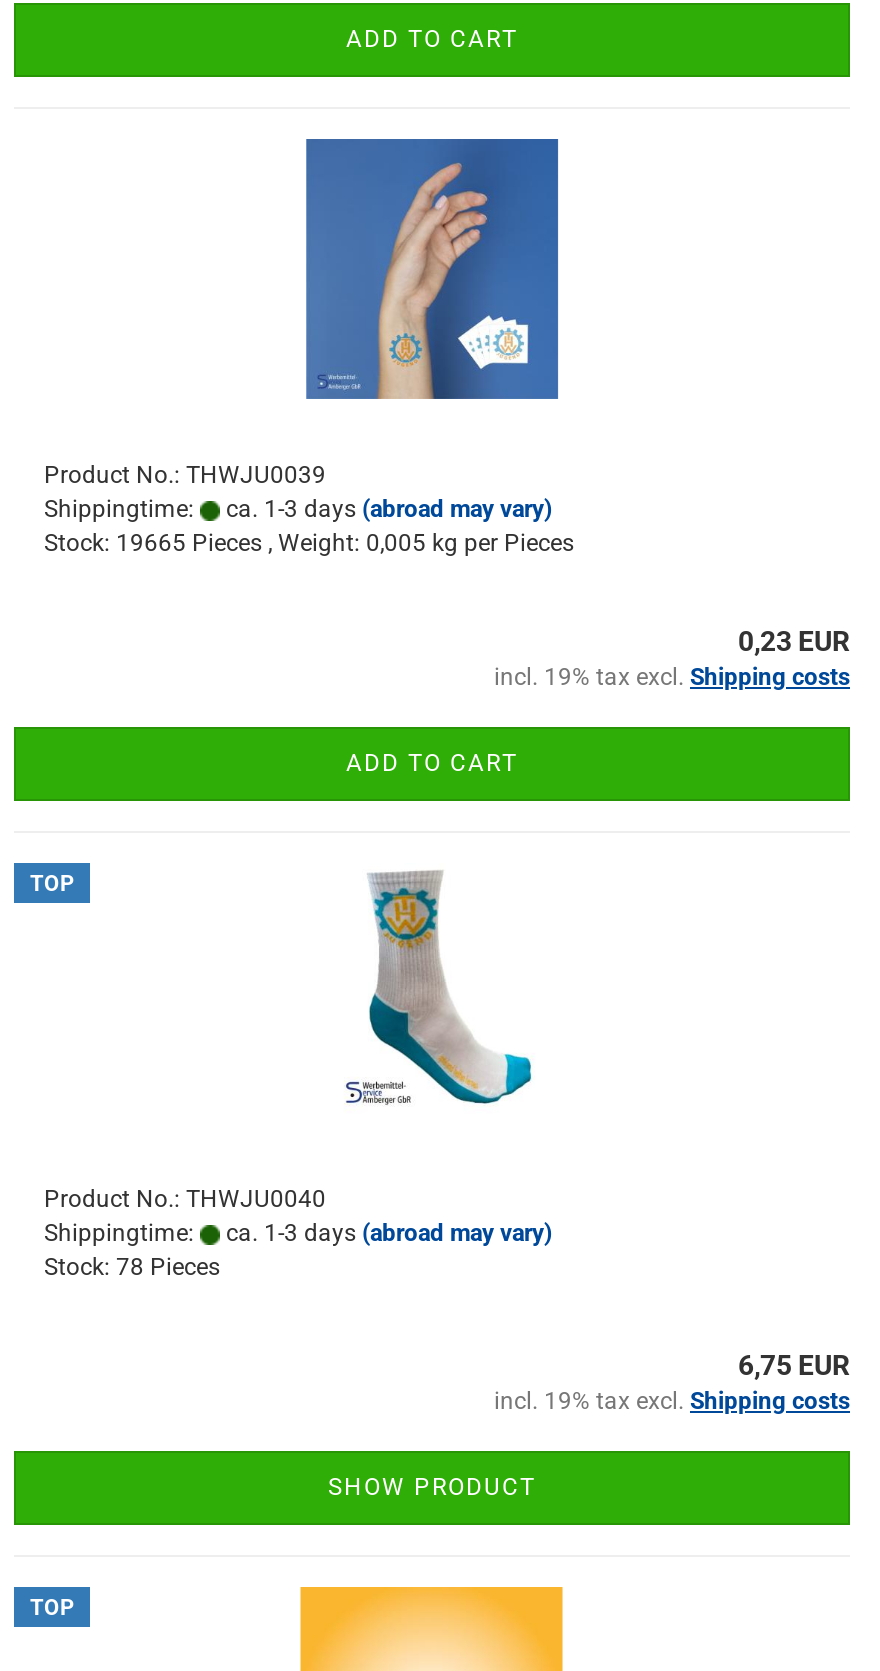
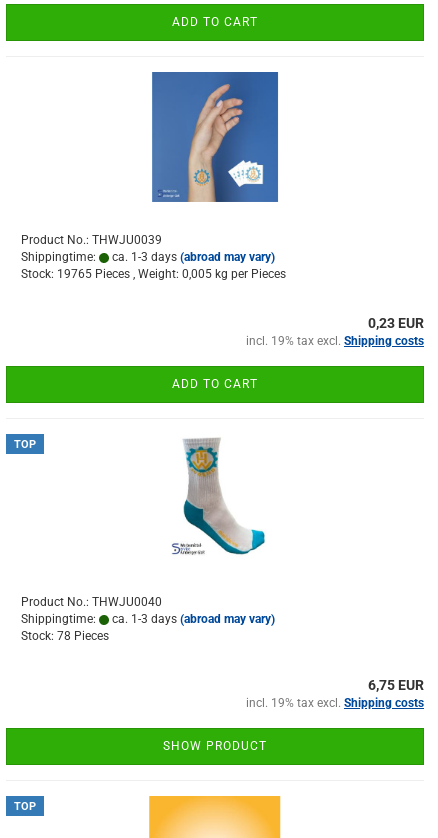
[44,529,574,557] Stock: 19665 Pieces , Weight: 0,005 kg per Pieces -> [21,267,286,281] Stock: 19765 Pieces , Weight: 0,005 kg per Pieces

